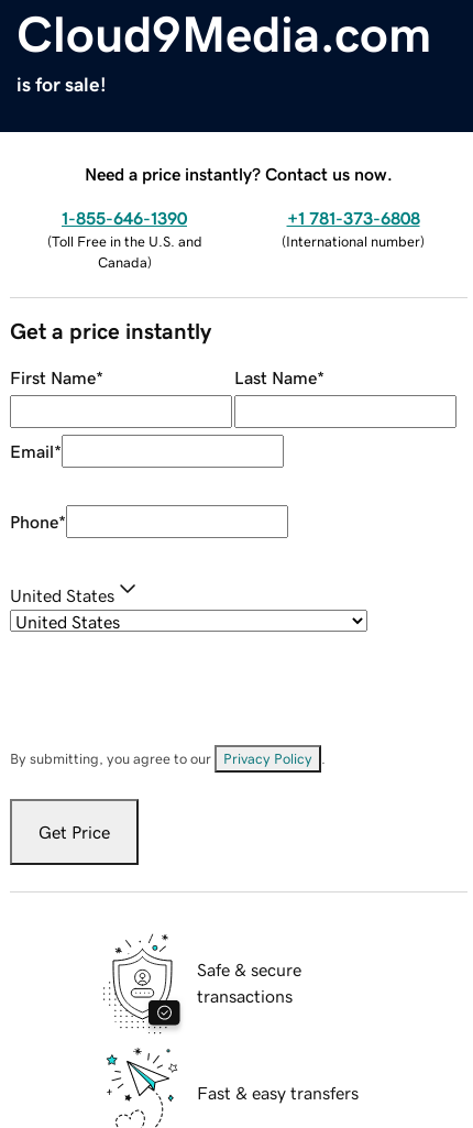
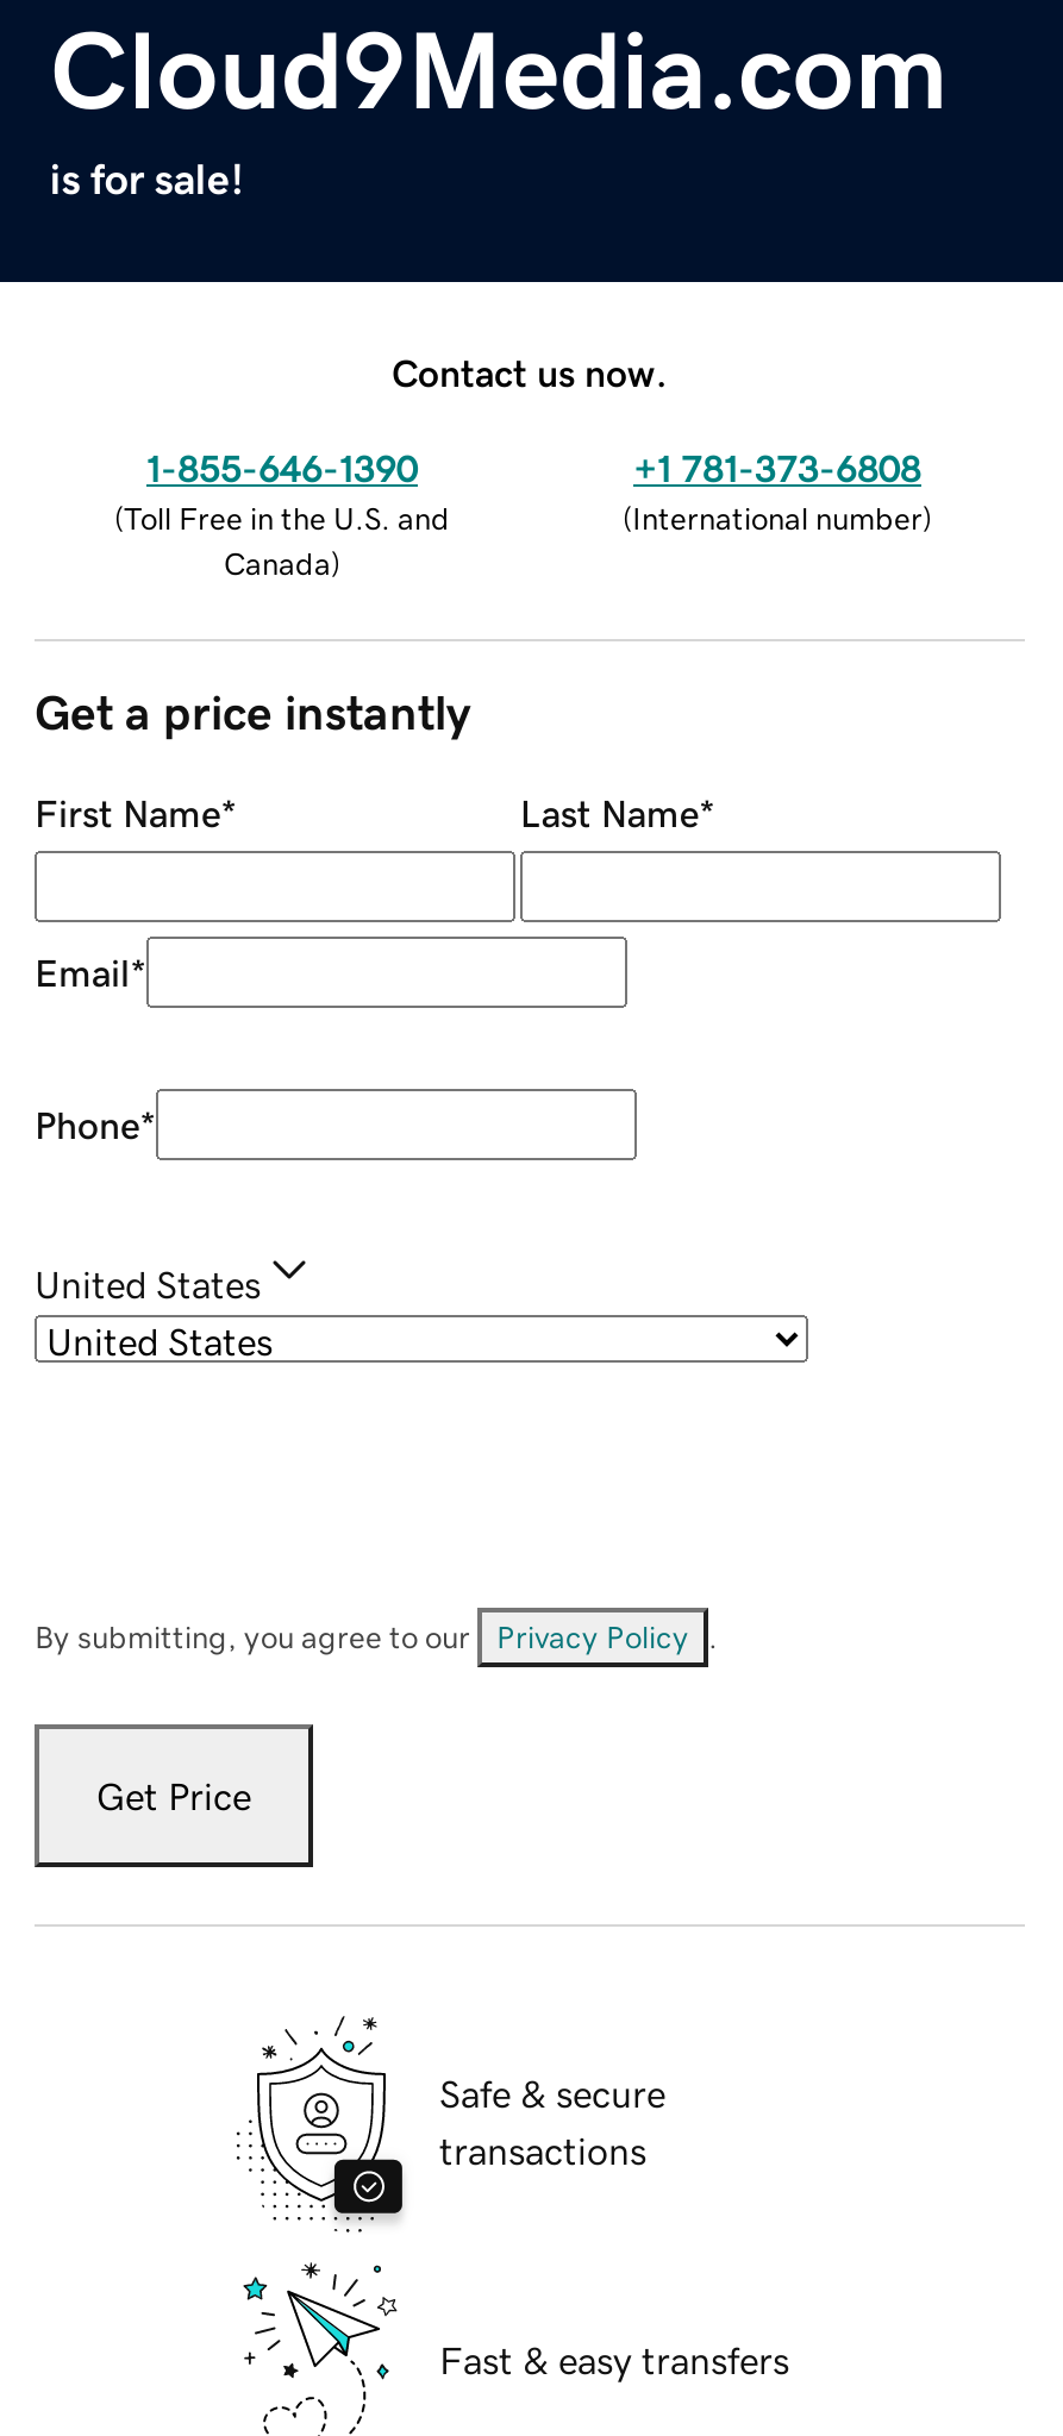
[85,165,393,182] Need a price instantly? Contact us now. -> [392,352,668,391] Contact us now.

